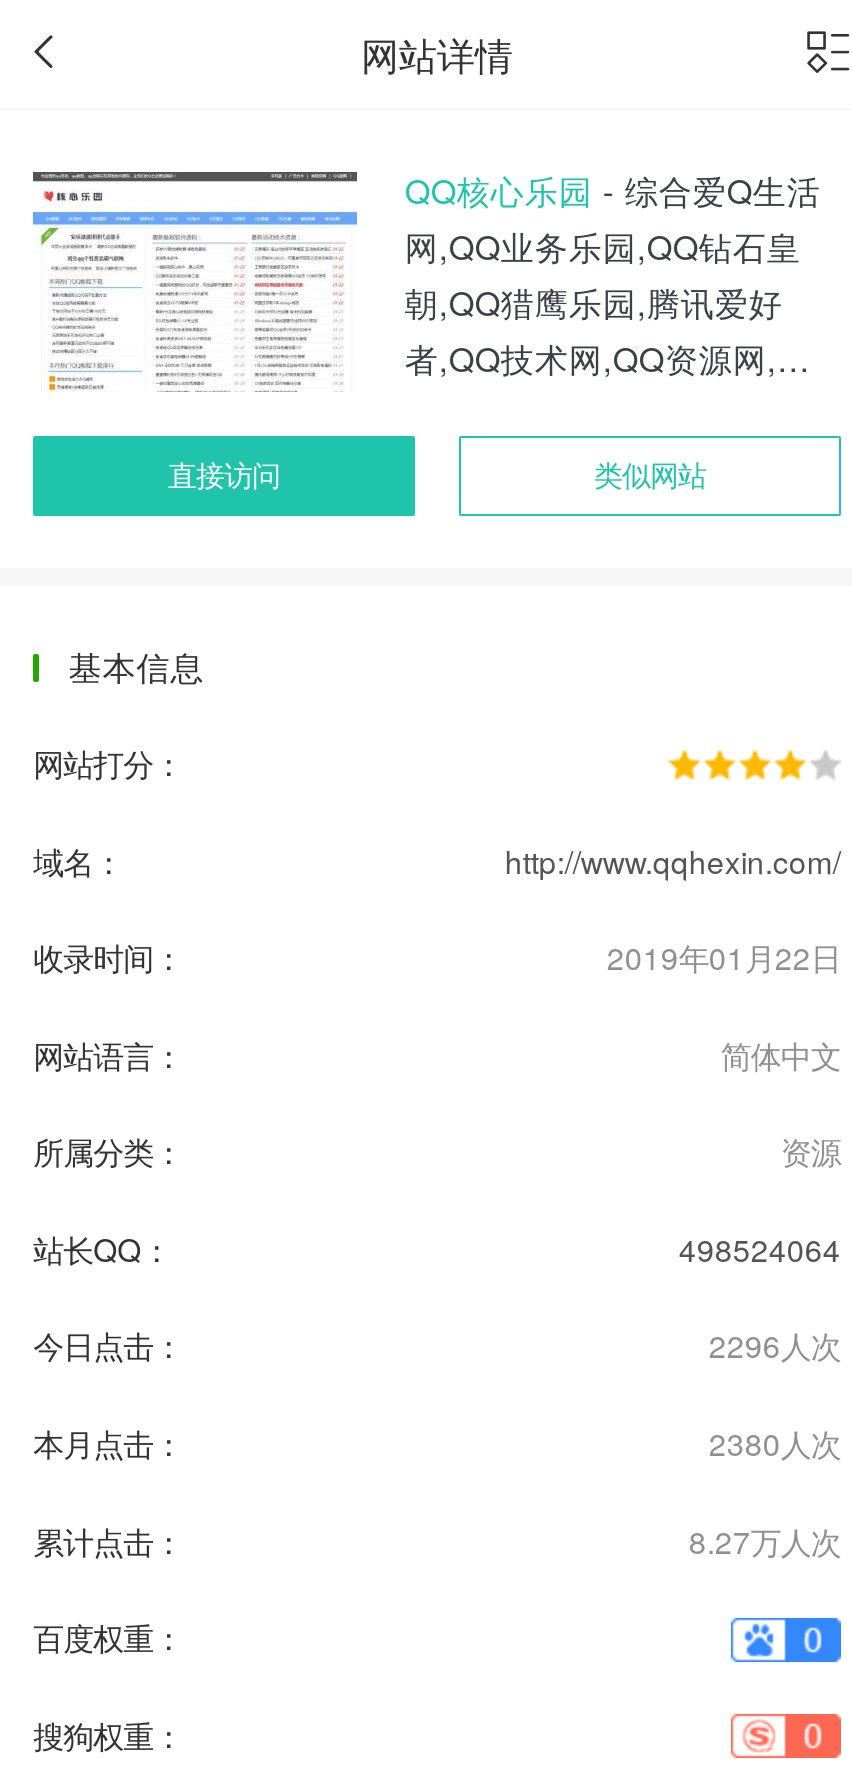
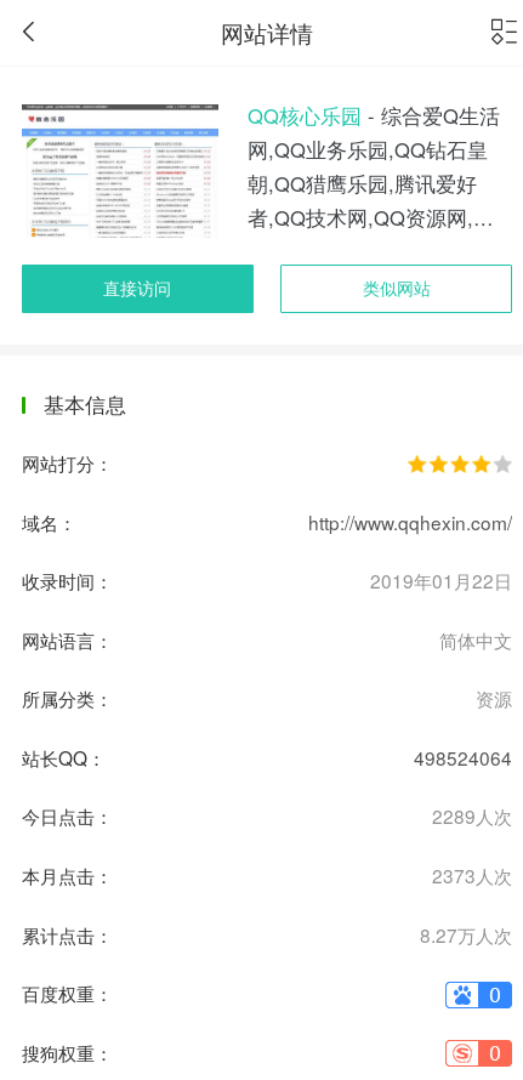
[709,1323,841,1367] 2296人次 -> [432,803,512,829] 2289人次
[709,1420,841,1464] 2380人次 -> [432,862,512,888] 2373人次

